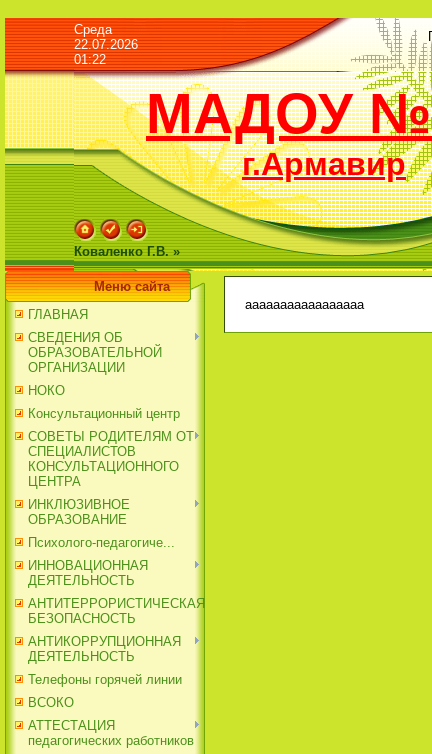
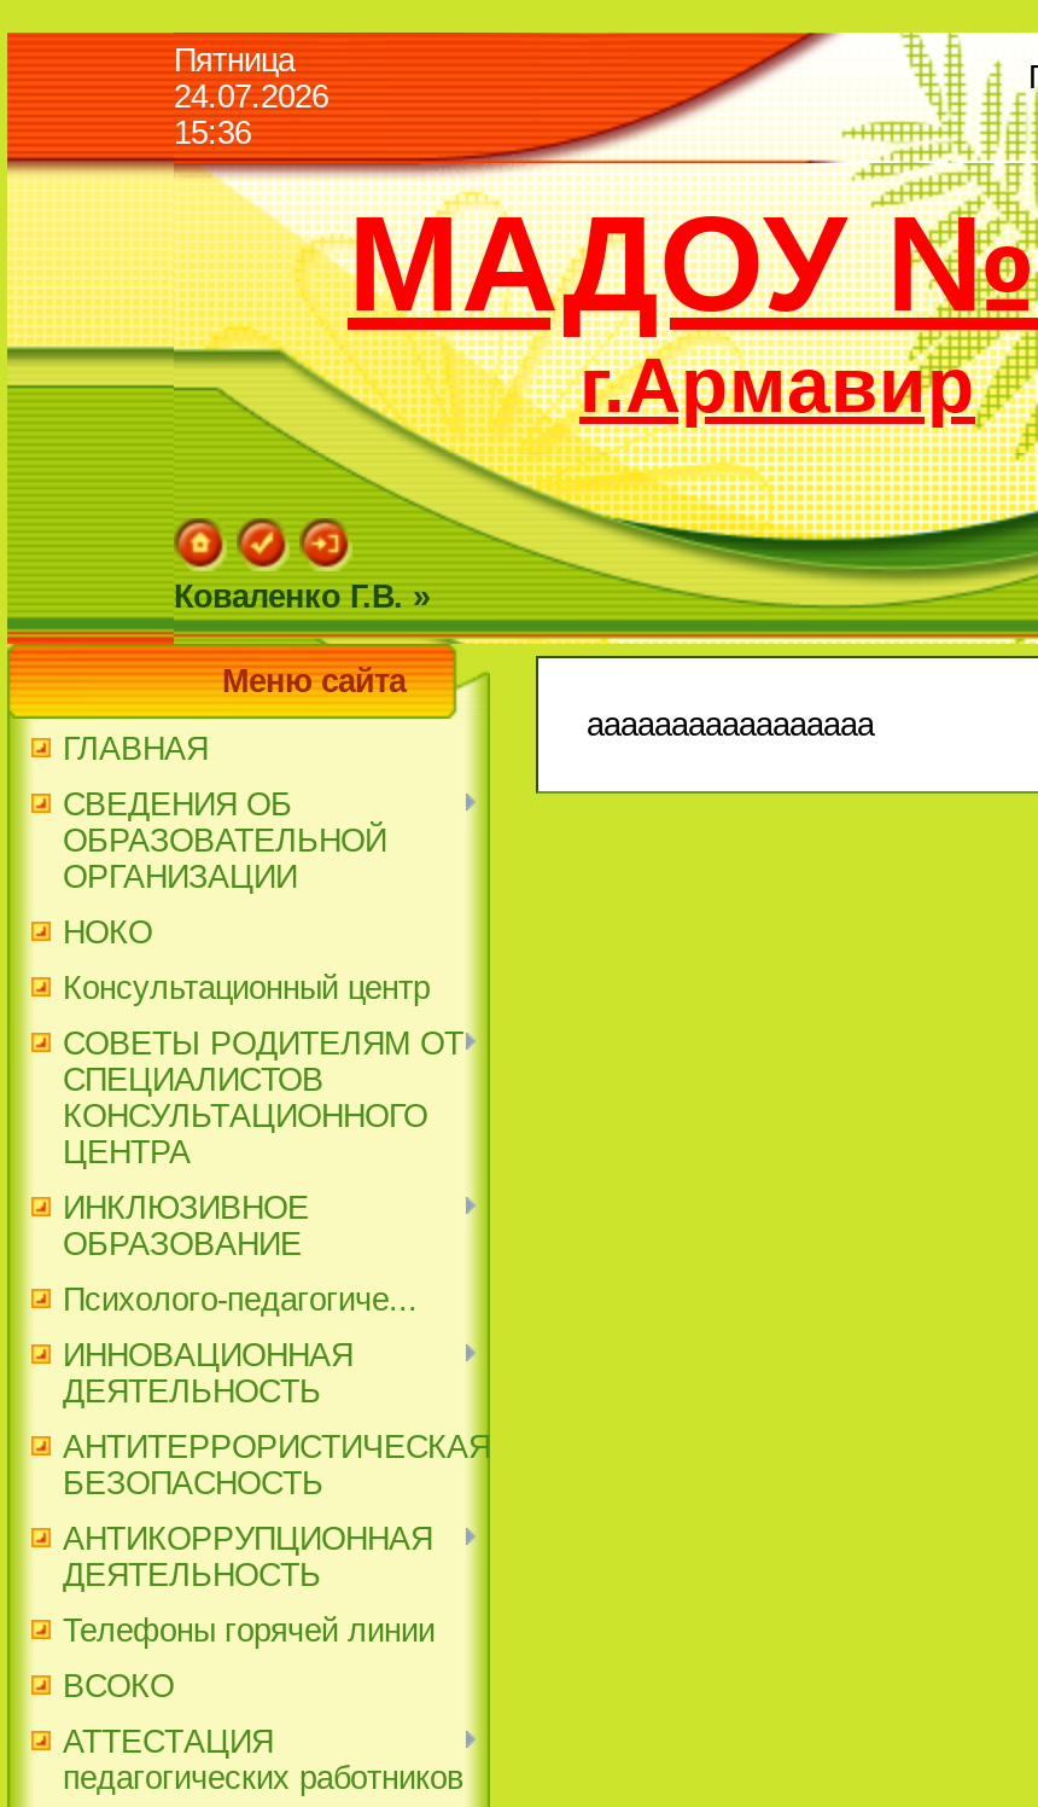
[74,22,138,67] Среда | 22.07.2026 | 01:22 -> [174,42,328,151] Пятница | 24.07.2026 | 15:36

